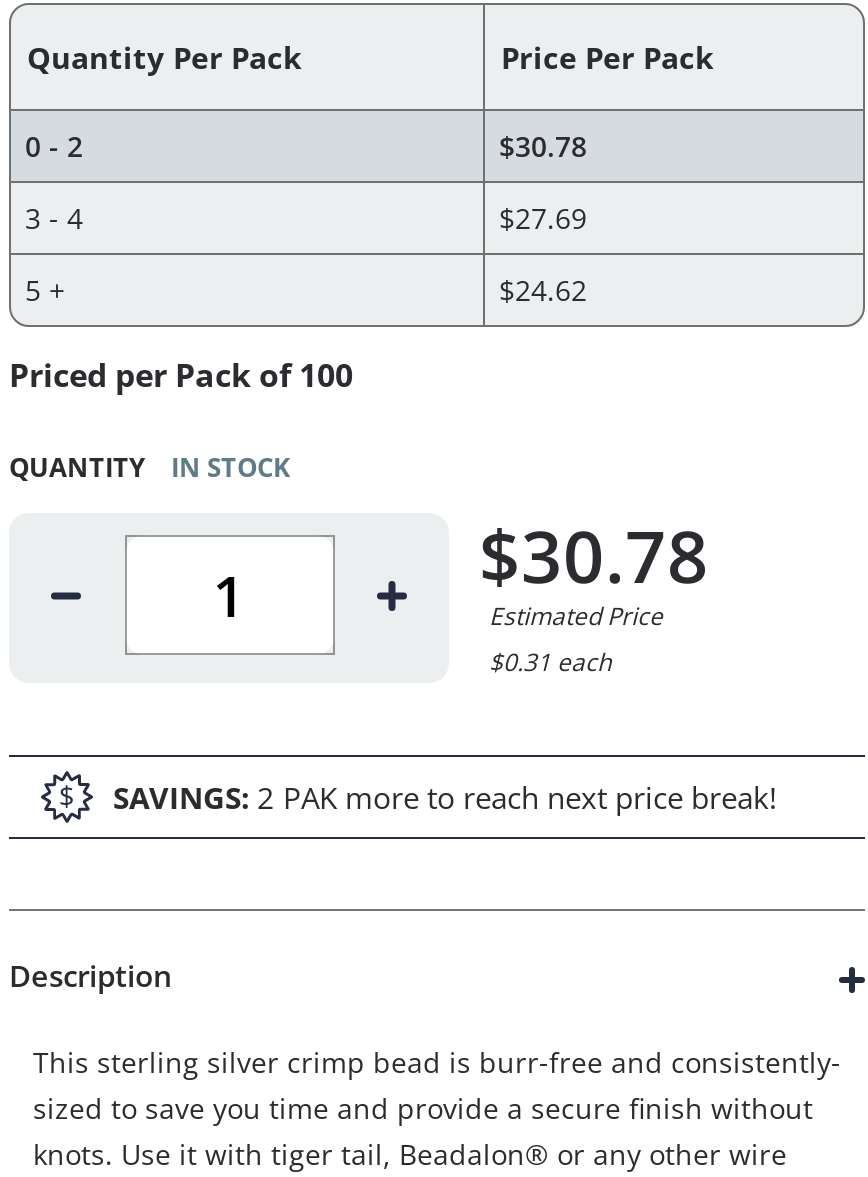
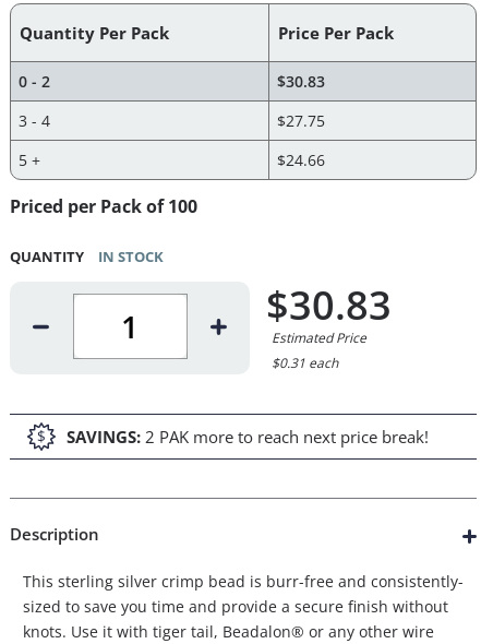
[499,127,587,165] $30.78 -> [277,71,325,92] $30.83
[499,199,587,237] $27.69 -> [277,110,325,131] $27.75
[499,271,587,309] $24.62 -> [277,150,325,170] $24.66
[479,507,709,605] $30.78 -> [266,279,392,332] $30.83

